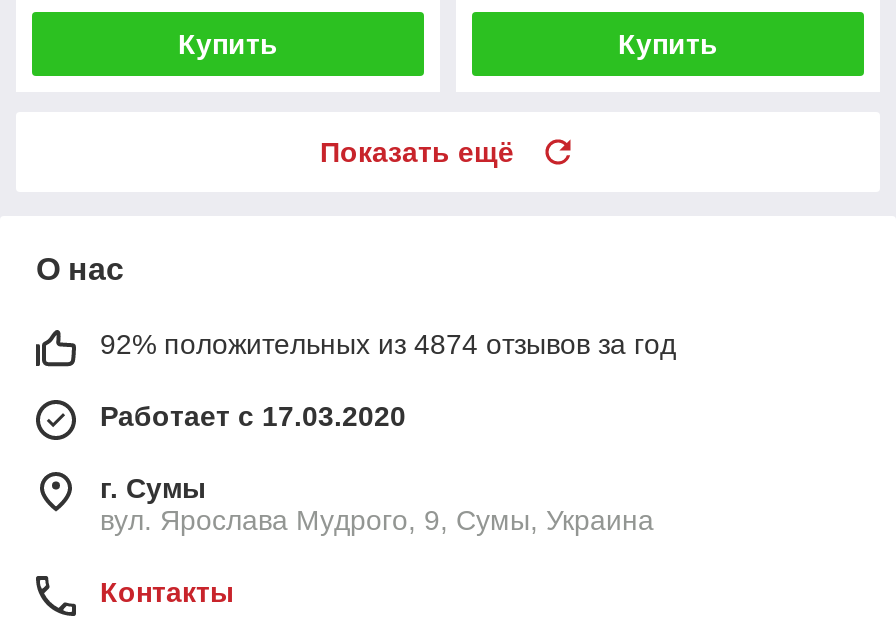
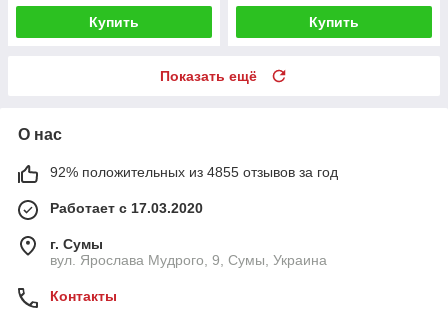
[100,328,676,360] 92% положительных из 4874 отзывов за год -> [50,164,338,180] 92% положительных из 4855 отзывов за год

